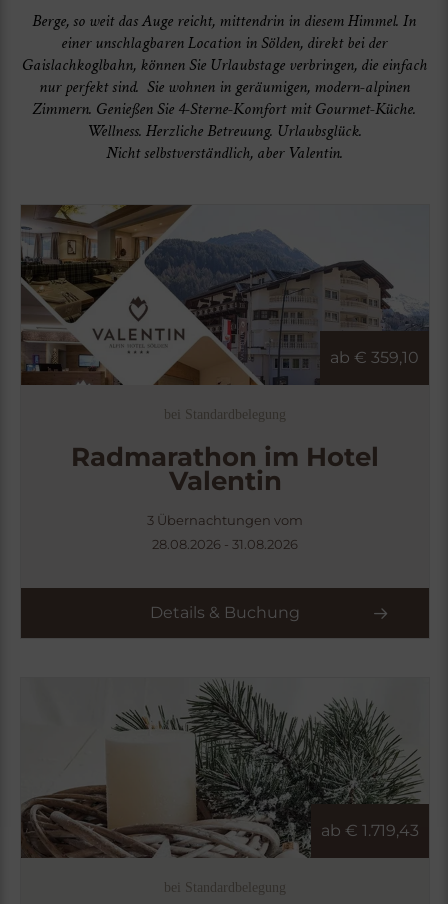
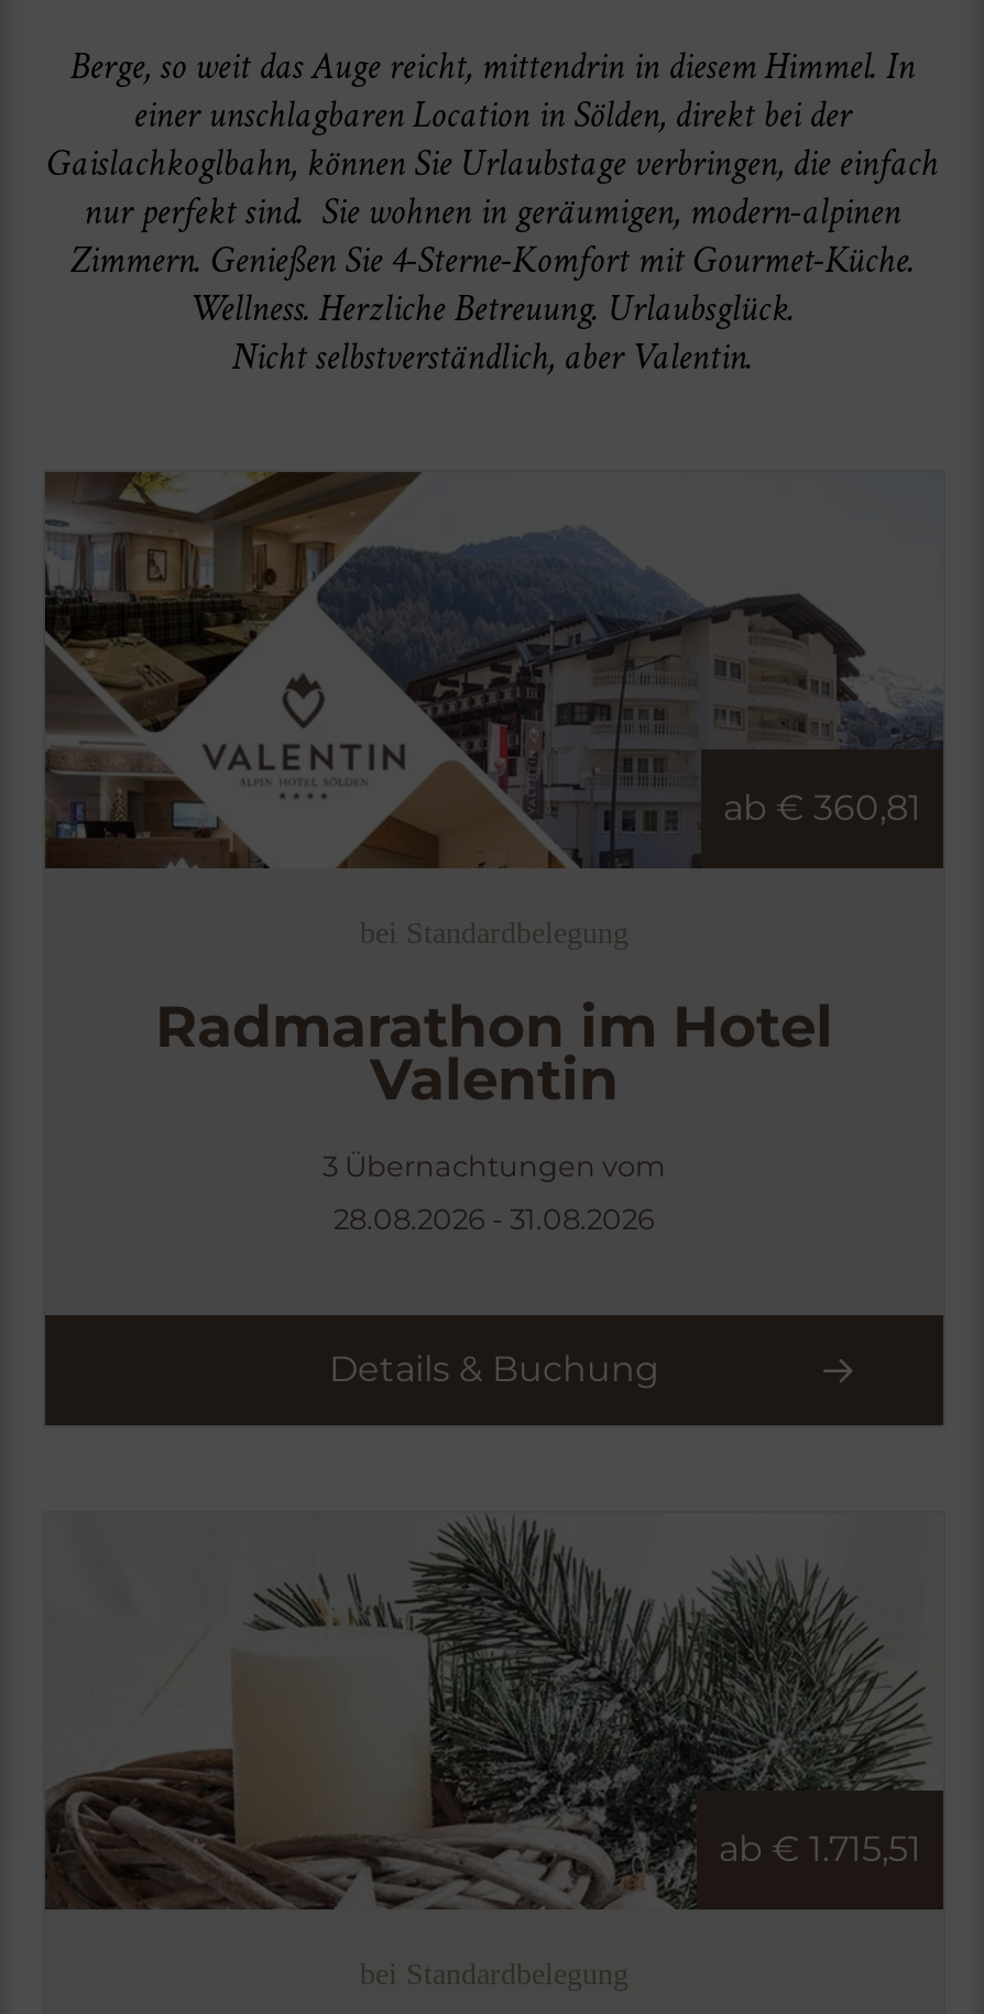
[330,348,419,367] ab € 359,10 -> [723,787,921,829] ab € 360,81
[321,821,419,840] ab € 1.719,43 -> [719,1828,921,1870] ab € 1.715,51

